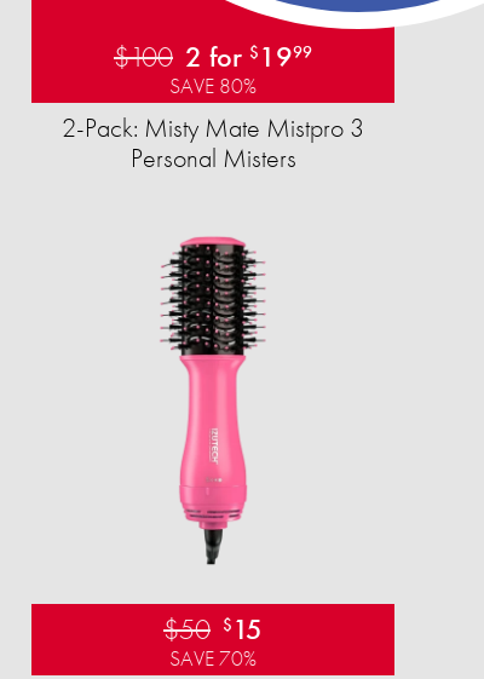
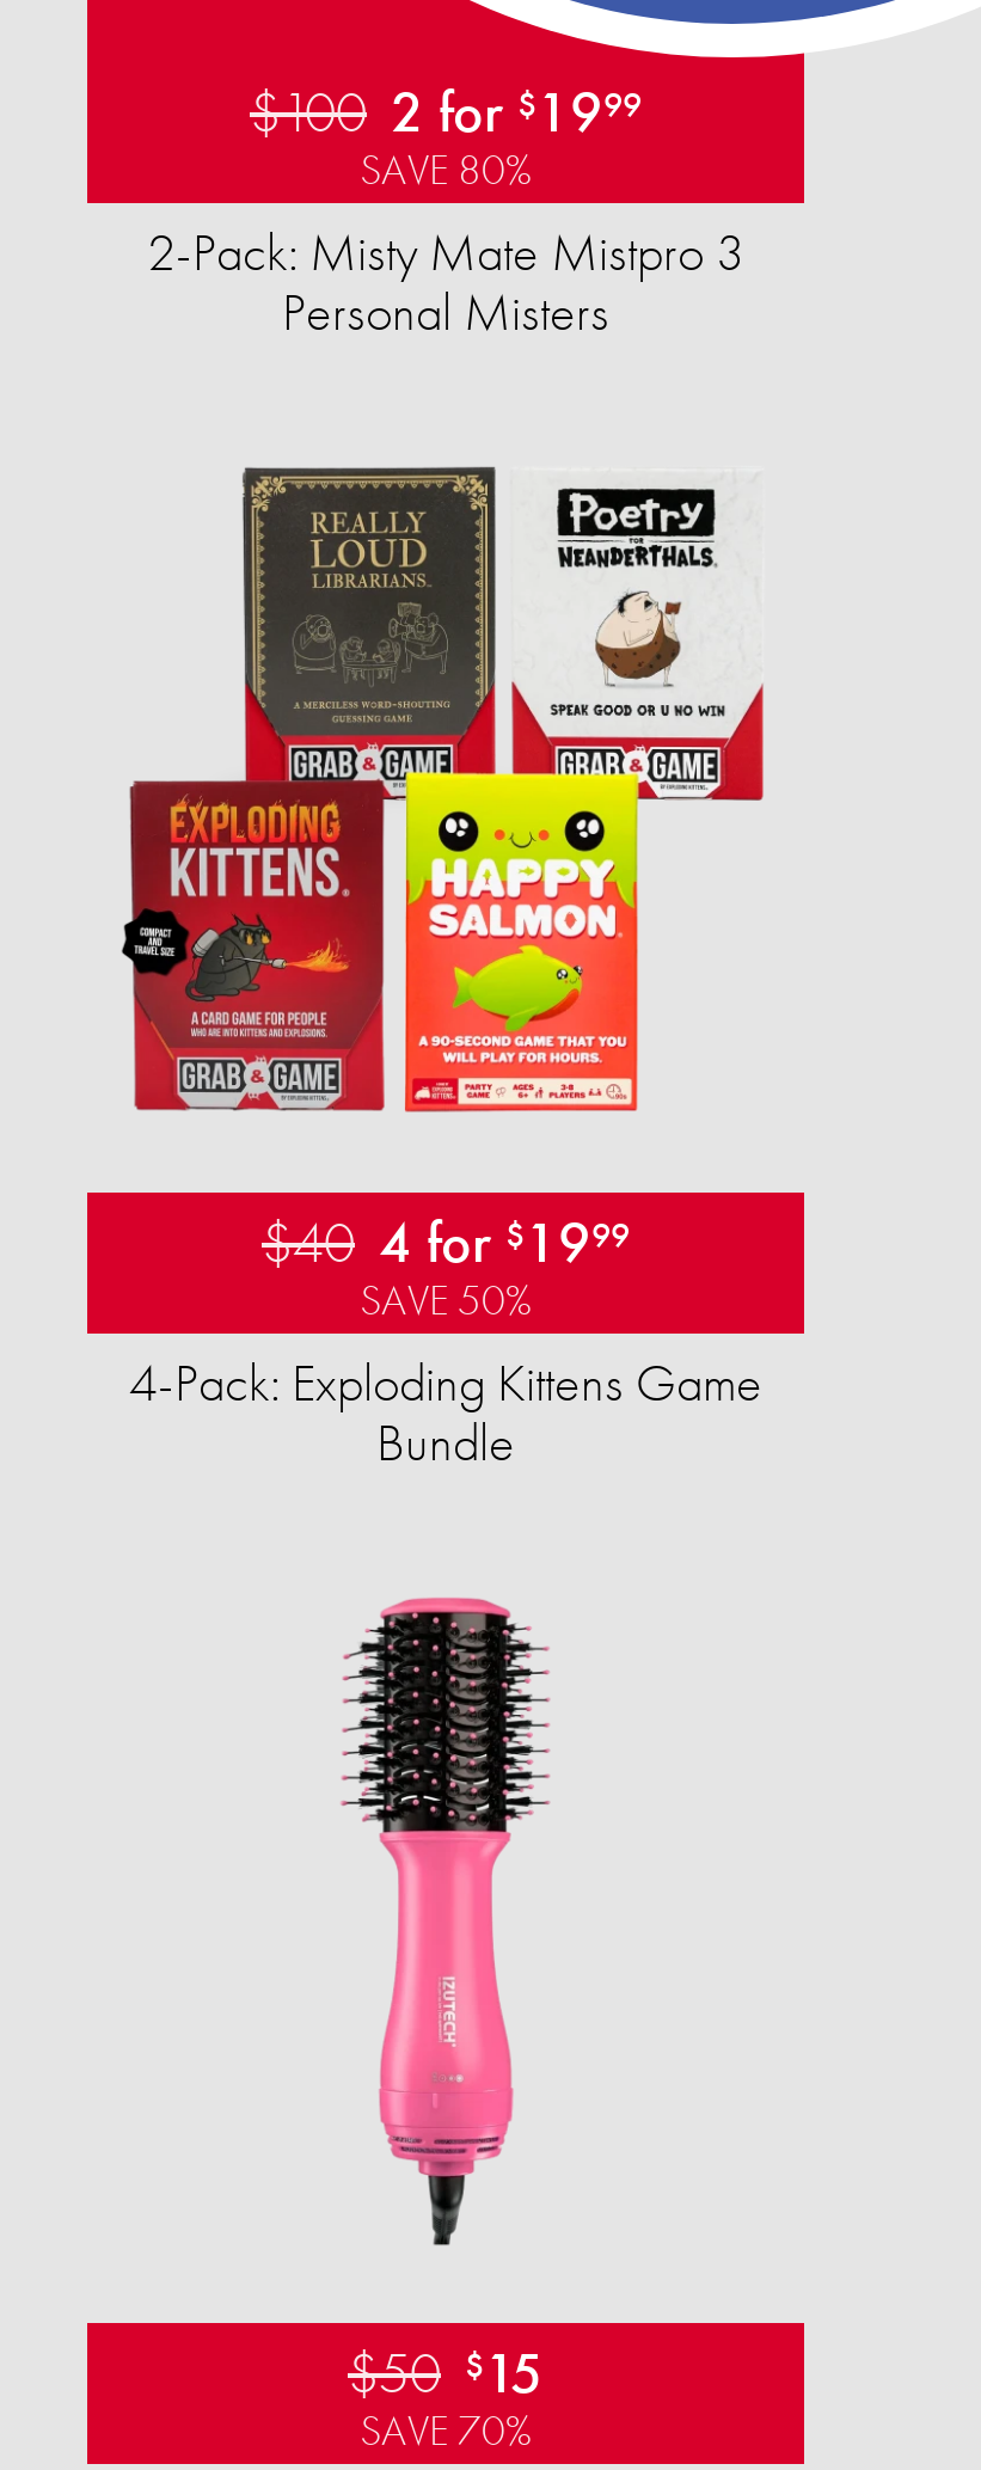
none -> [121,466,766,1478] [image] | $40 4 for $1999 | SAVE 50% | 4-Pack: Exploding Kittens Game | Bundle

